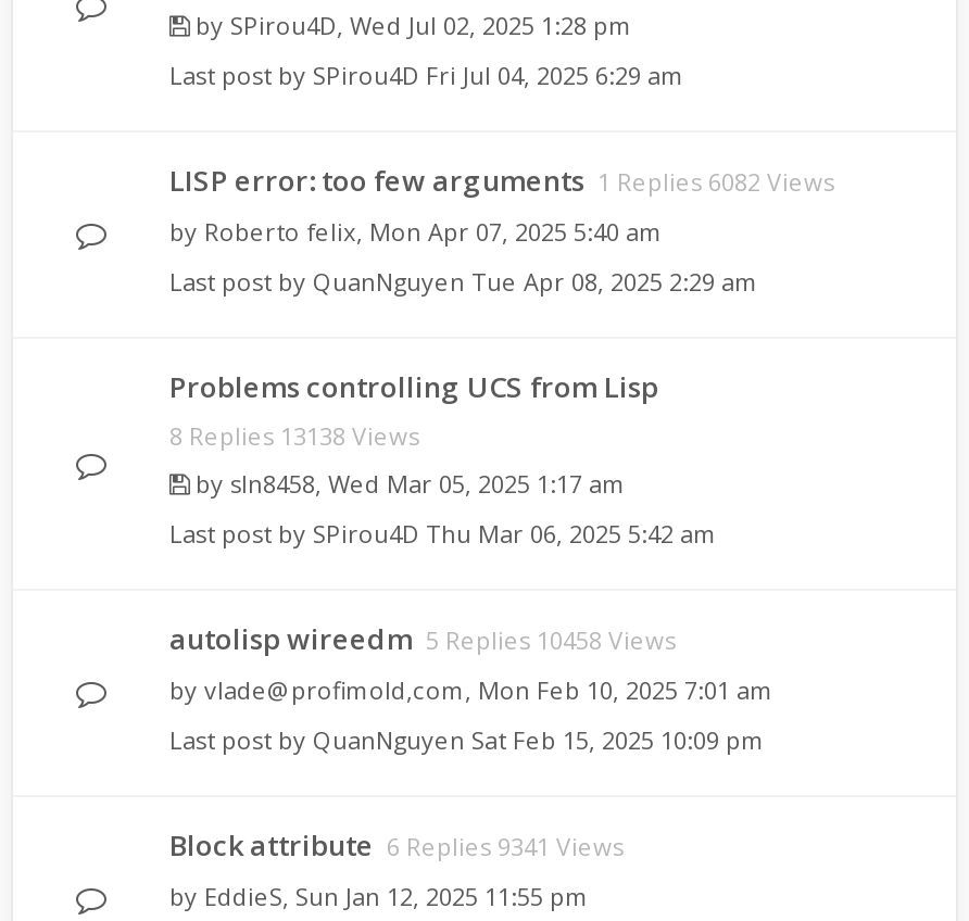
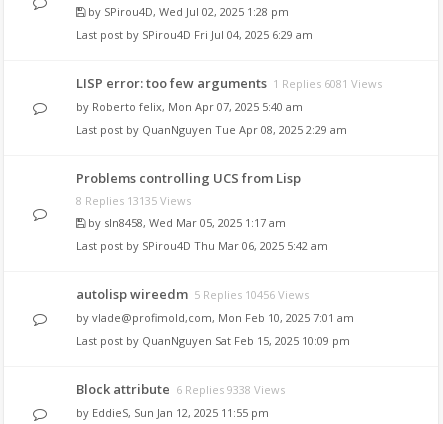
[169,161,834,200] LISP error: too few arguments 1 Replies 6082 Views -> [76,74,382,92] LISP error: too few arguments 1 Replies 6081 Views
[169,419,419,452] 8 Replies 13138 Views -> [76,193,191,208] 8 Replies 13135 Views
[169,619,676,658] autolisp wireedm 5 Replies 10458 Views -> [76,285,309,303] autolisp wireedm 5 Replies 10456 Views
[169,825,624,865] Block attribute 6 Replies 9341 Views -> [76,380,285,398] Block attribute 6 Replies 9338 Views

